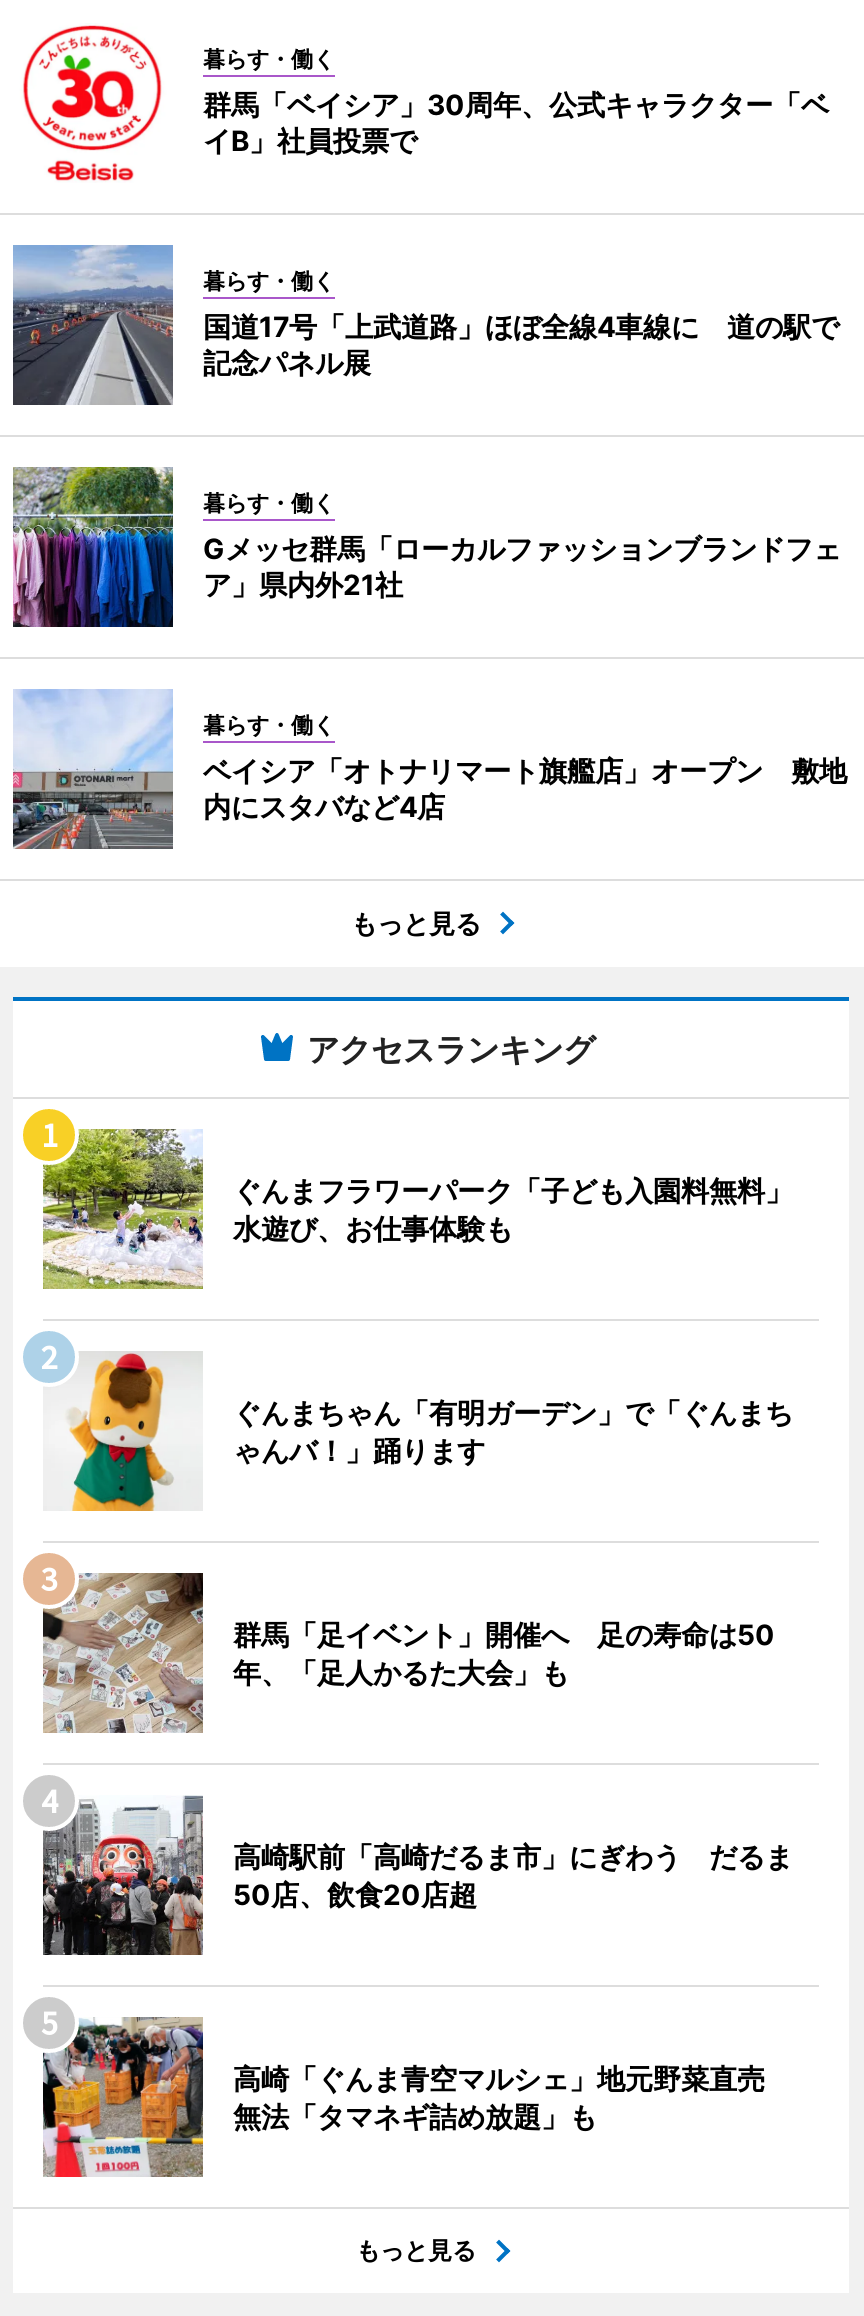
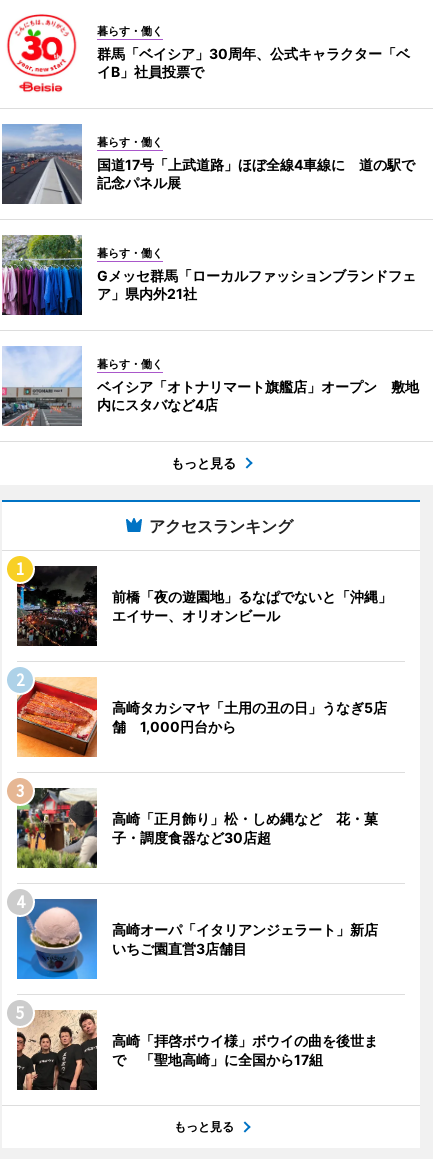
[41,1127,793,1291] [image] | ぐんまフラワーパーク「子ども入園料無料」 | 水遊び、お仕事体験も -> [16,565,392,647] [image] | 前橋「夜の遊園地」るなぱでないと「沖縄」 | エイサー、オリオンビール
[43,1353,793,1511] [image] | ぐんまちゃん「有明ガーデン」で「ぐんまち | ゃんバ！」踊ります -> [16,677,387,758] [image] | 高崎タカシマヤ「土用の丑の日」うなぎ5店 | 舗 1,000円台から
[43,1571,775,1735] [image] | 群馬「足イベント」開催へ 足の寿命は50 | 年、「足人かるた大会」も -> [16,787,378,869] [image] | 高崎「正月飾り」松・しめ縄など 花・菓 | 子・調度食器など30店超
[41,1795,793,1957] [image] | 高崎駅前「高崎だるま市」にぎわう だるま | 50店、飲食20店超 -> [16,898,392,980] [image] | 高崎オーパ「イタリアンジェラート」新店 | いちご園直営3店舗目
[41,2017,793,2179] [image] | 高崎「ぐんま青空マルシェ」地元野菜直売 | 無法「タマネギ詰め放題」も -> [16,1009,378,1091] [image] | 高崎「拝啓ボウイ様」ボウイの曲を後世ま | で 「聖地高崎」に全国から17組

